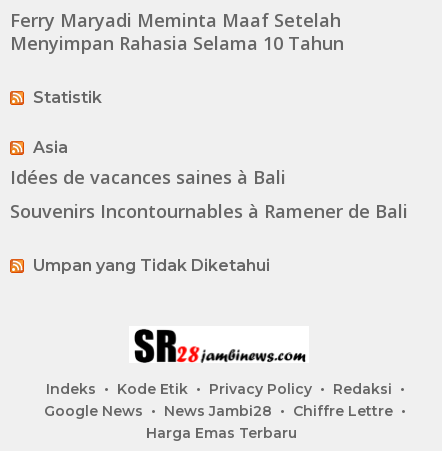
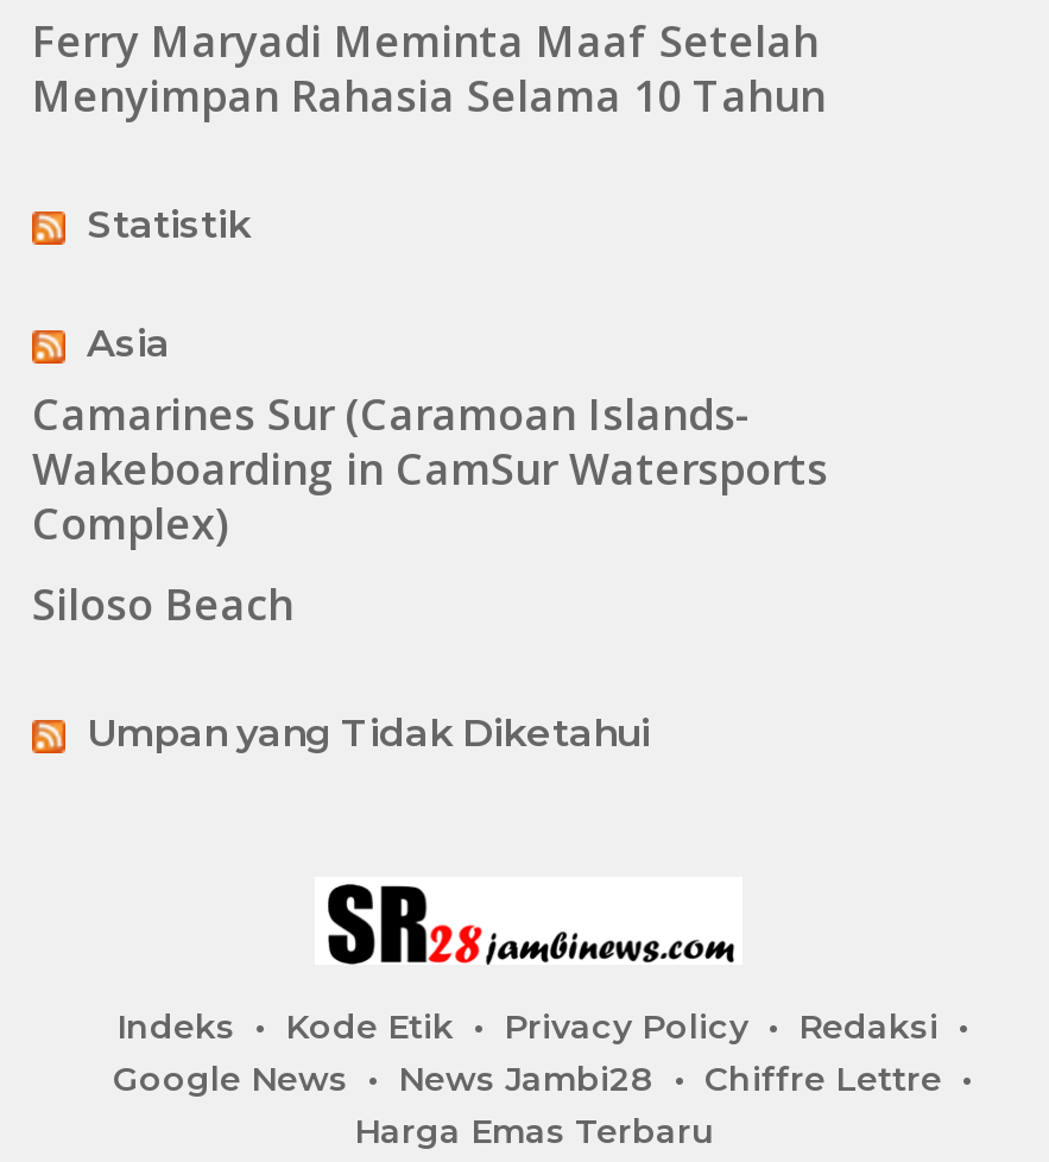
[10,164,408,222] Idées de vacances saines à Bali | Souvenirs Incontournables à Ramener de Bali -> [32,384,828,631] Camarines Sur (Caramoan Islands- | Wakeboarding in CamSur Watersports | Complex) | Siloso Beach

